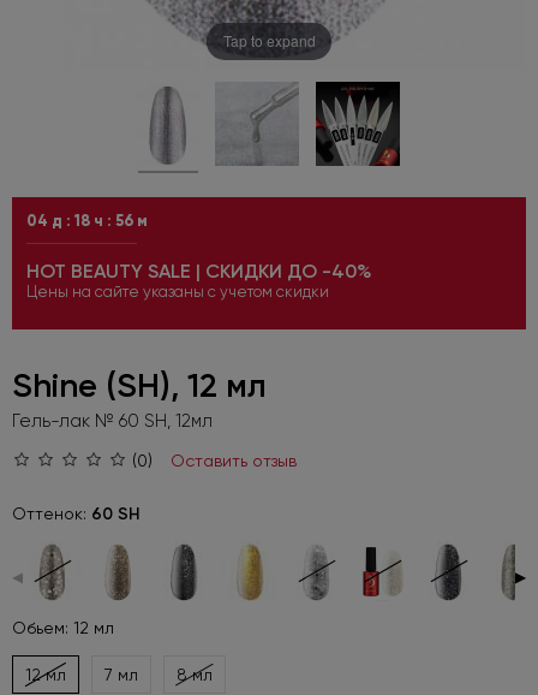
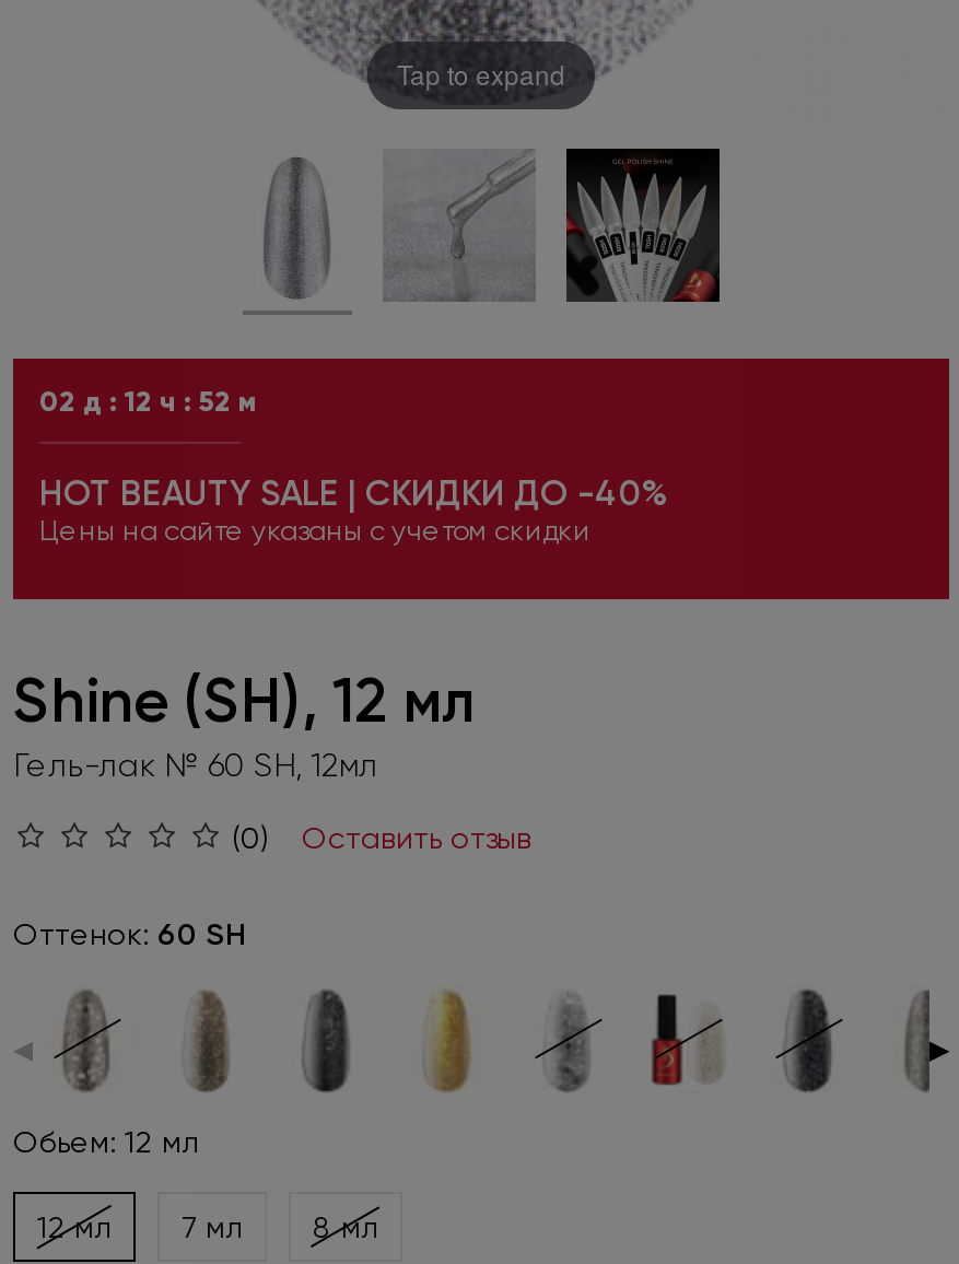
[26,211,148,231] 04 д : 18 ч : 56 м -> [39,384,258,419] 02 д : 12 ч : 52 м

